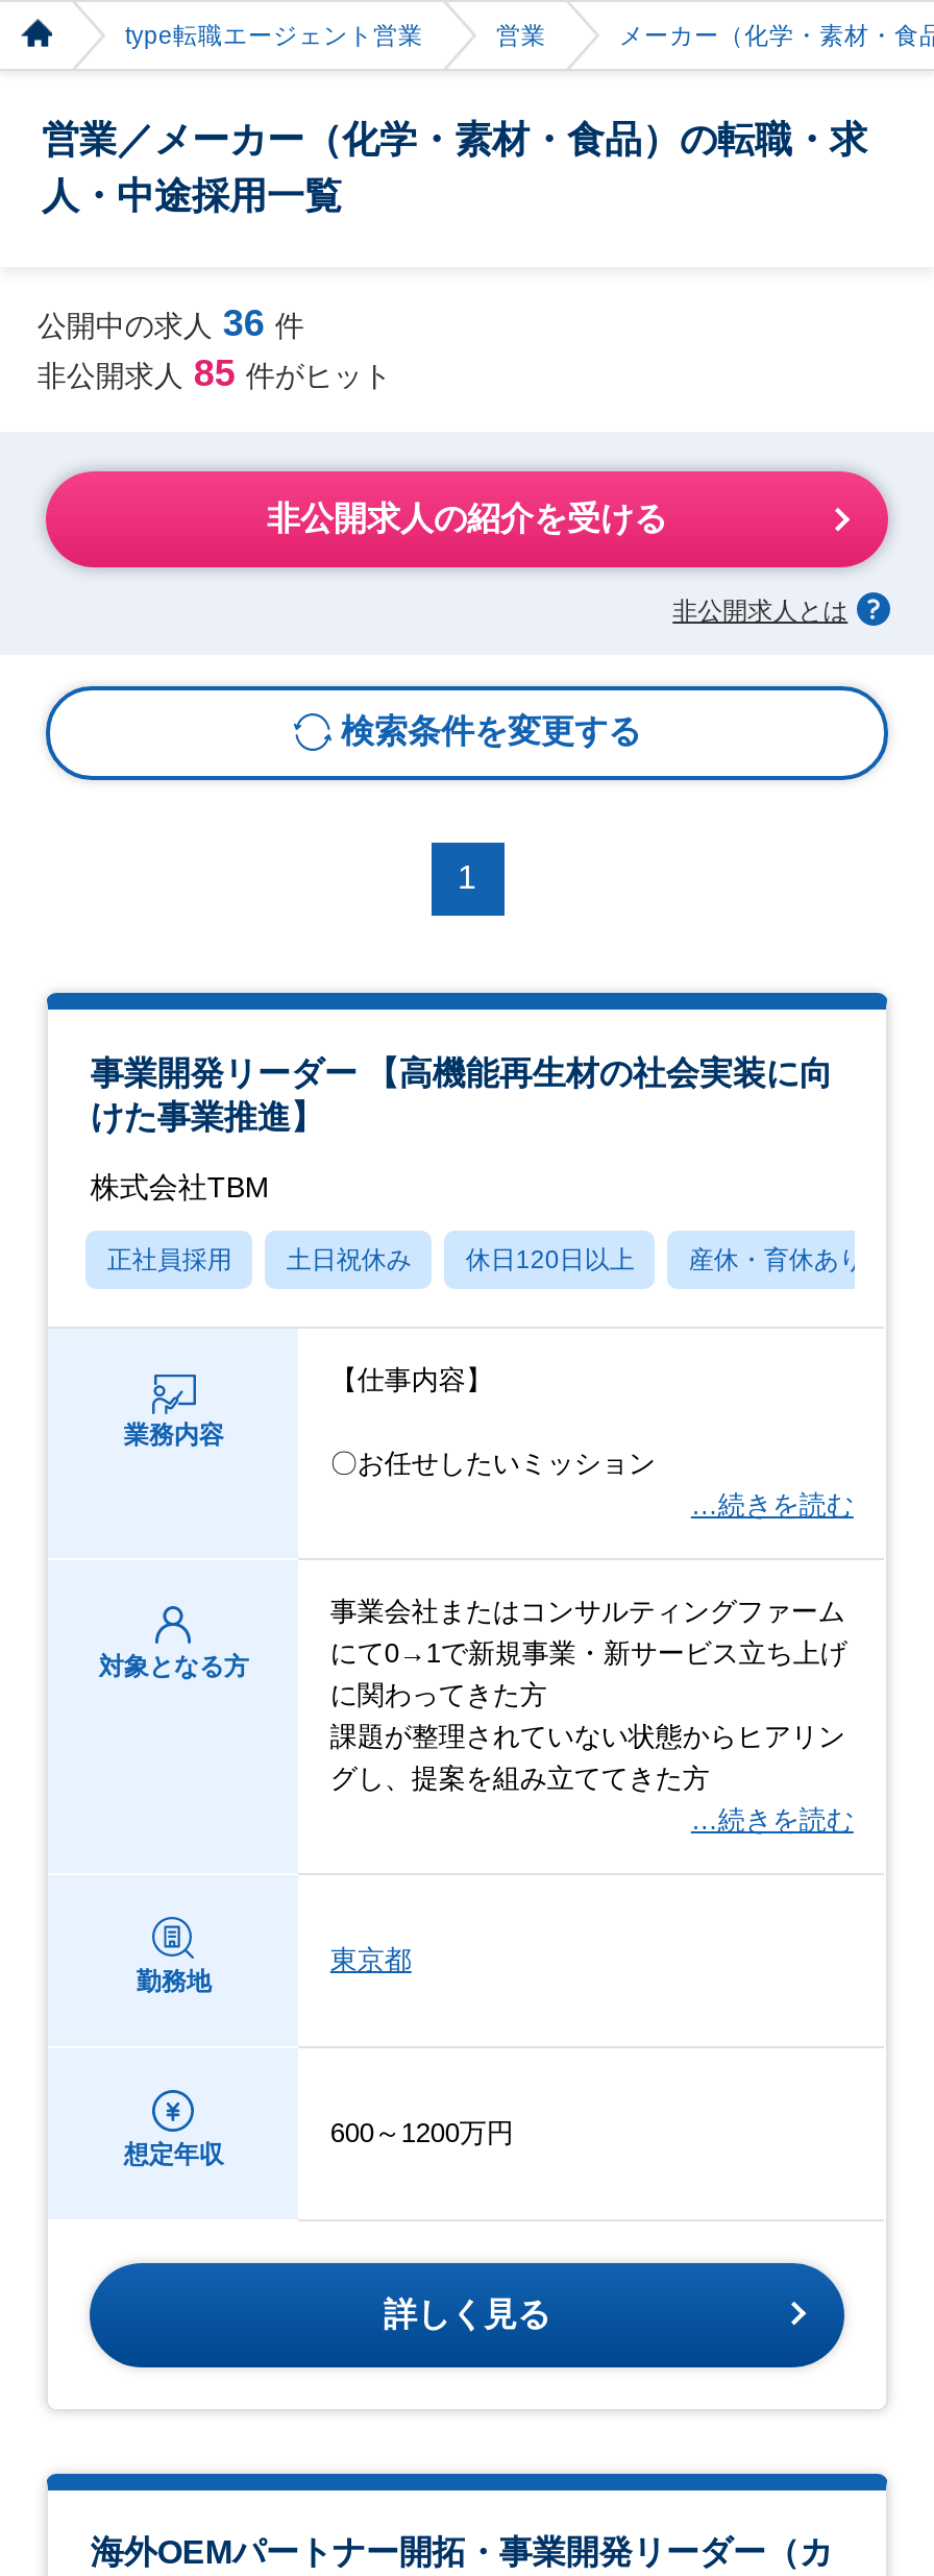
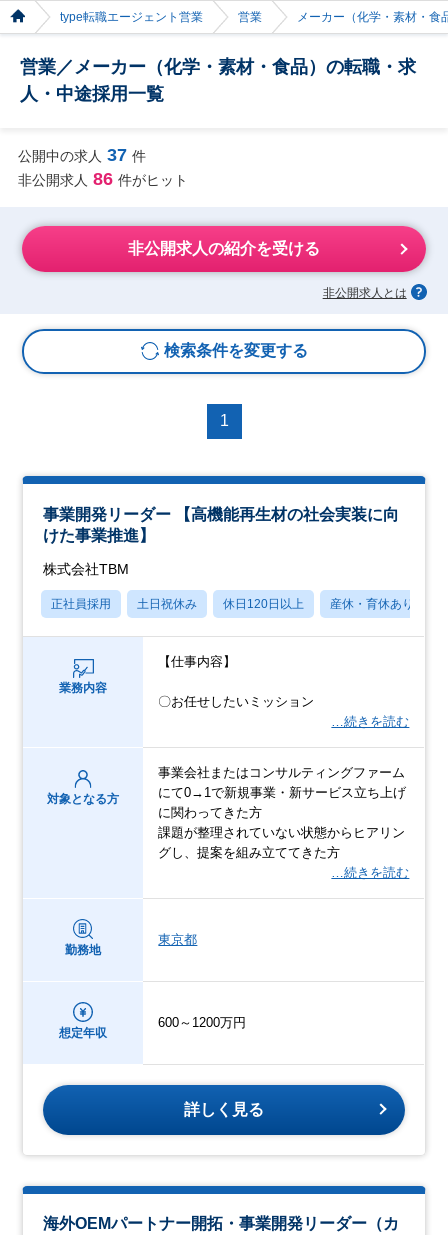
[37,302,304,344] 公開中の求人 36 件 -> [18,145,146,165] 公開中の求人 37 件
[37,352,392,394] 非公開求人 85 件がヒット -> [18,169,188,189] 非公開求人 86 件がヒット

